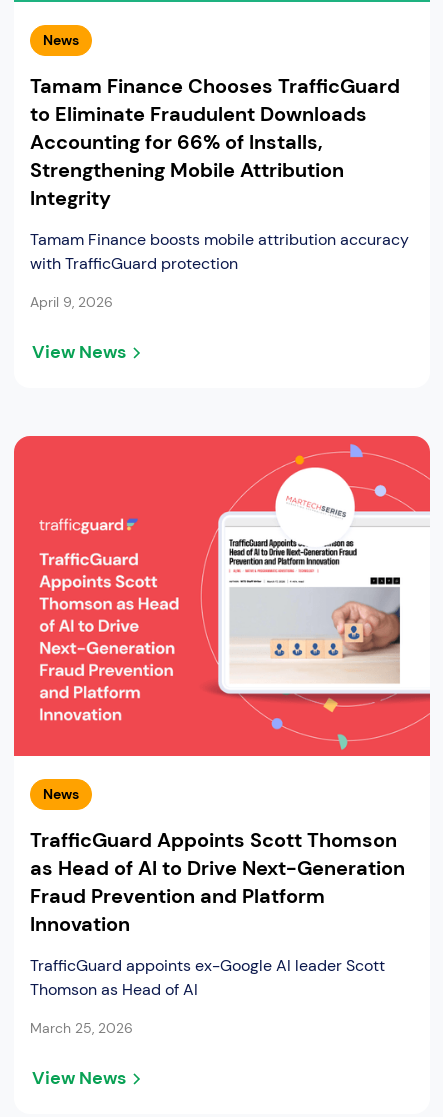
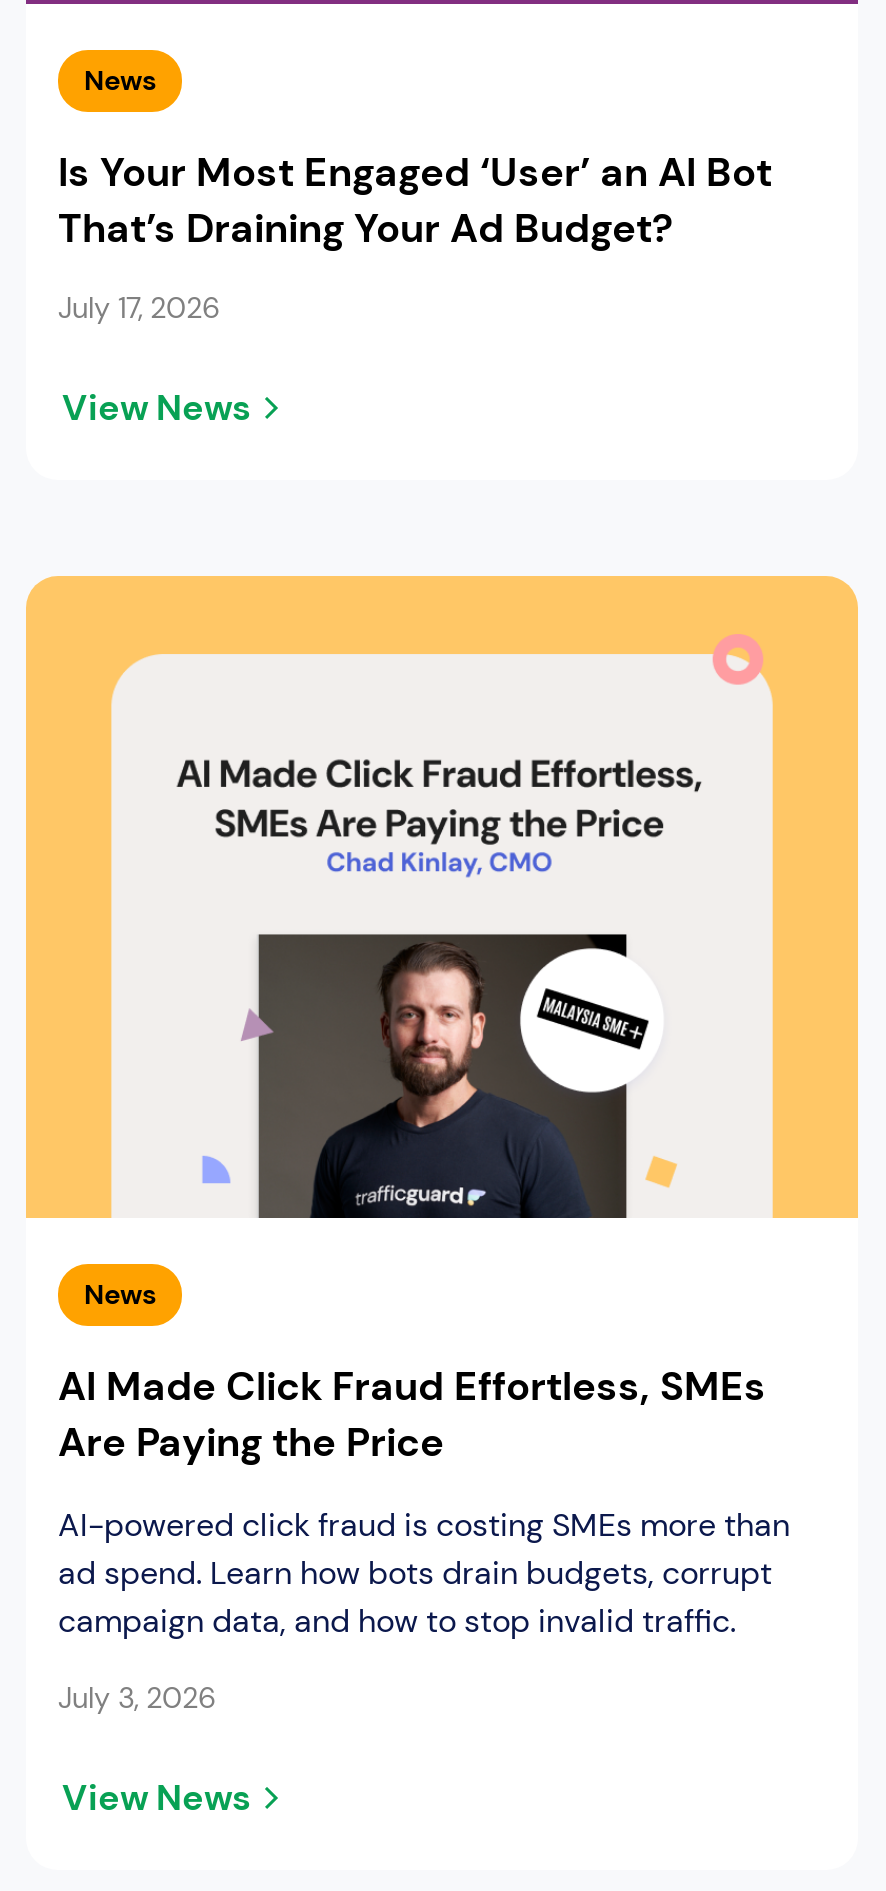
[30,73,409,311] Tamam Finance Chooses TrafficGuard | to Eliminate Fraudulent Downloads | Accounting for 66% of Installs, | Strengthening Mobile Attribution | Integrity | Tamam Finance boosts mobile attribution accuracy | with TrafficGuard protection | April 9, 2026 -> [58,146,772,326] Is Your Most Engaged ‘User’ an AI Bot | That’s Draining Your Ad Budget? | July 17, 2026
[13,435,431,757] [image] -> [24,574,860,1220] [image]
[30,827,405,937] TrafficGuard Appoints Scott Thomson | as Head of AI to Drive Next-Generation | Fraud Prevention and Platform | Innovation -> [58,1360,766,1468] AI Made Click Fraud Effortless, SMEs | Are Paying the Price
[30,955,385,1000] TrafficGuard appoints ex-Google AI leader Scott | Thomson as Head of AI -> [58,1504,790,1642] AI-powered click fraud is costing SMEs more than | ad spend. Learn how bots drain budgets, corrupt | campaign data, and how to stop invalid traffic.
[30,1019,133,1037] March 25, 2026 -> [58,1680,216,1716] July 3, 2026

